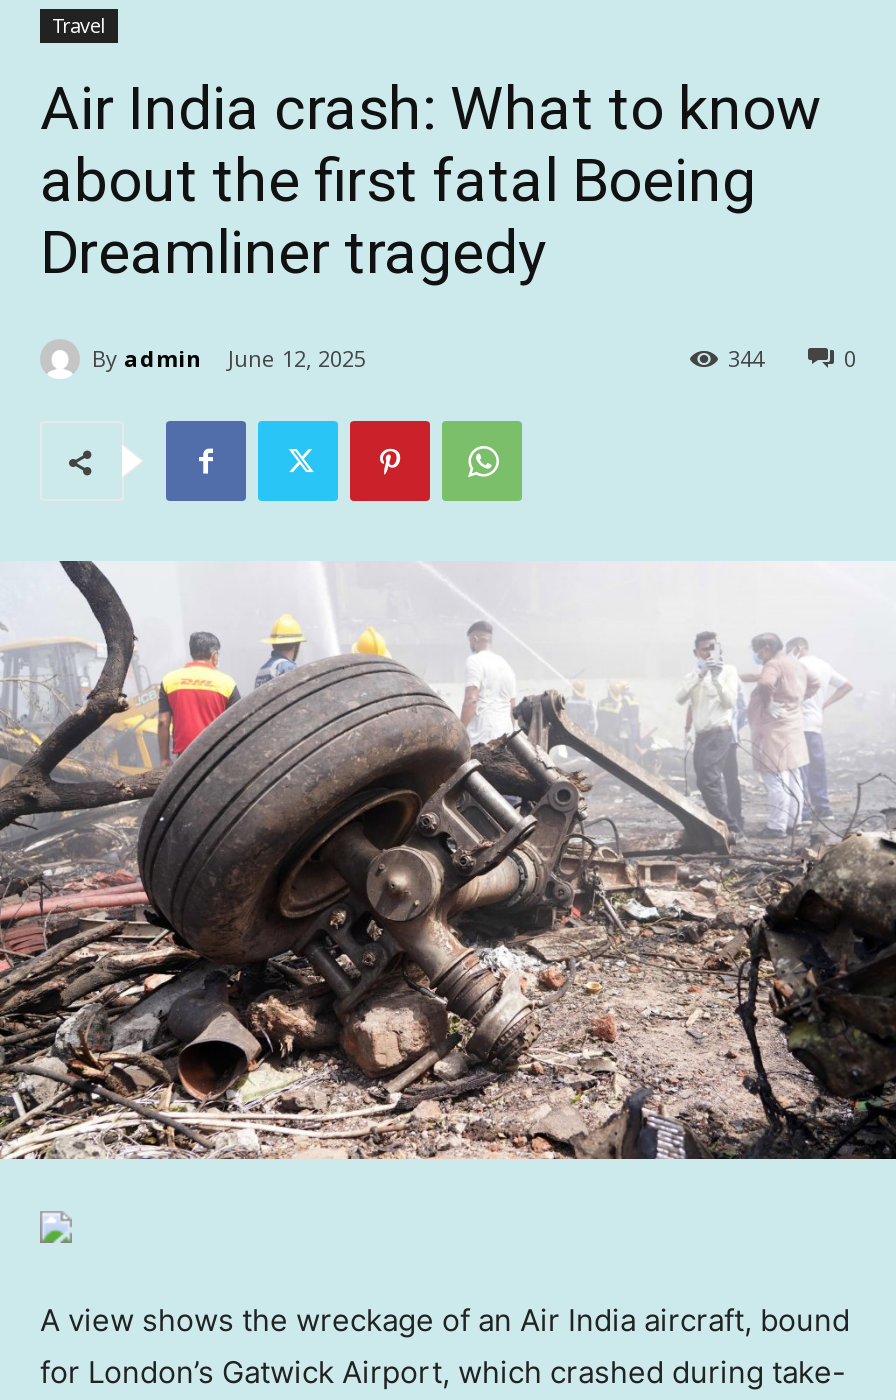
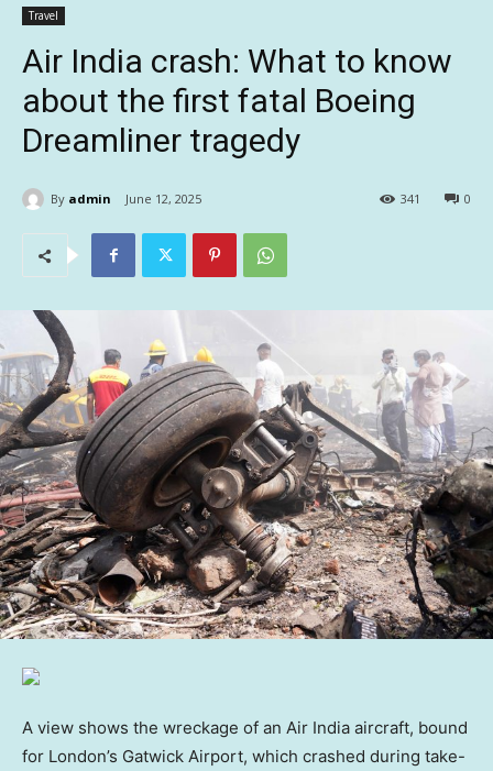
[728,344,764,374] 344 -> [401,190,420,207] 341

